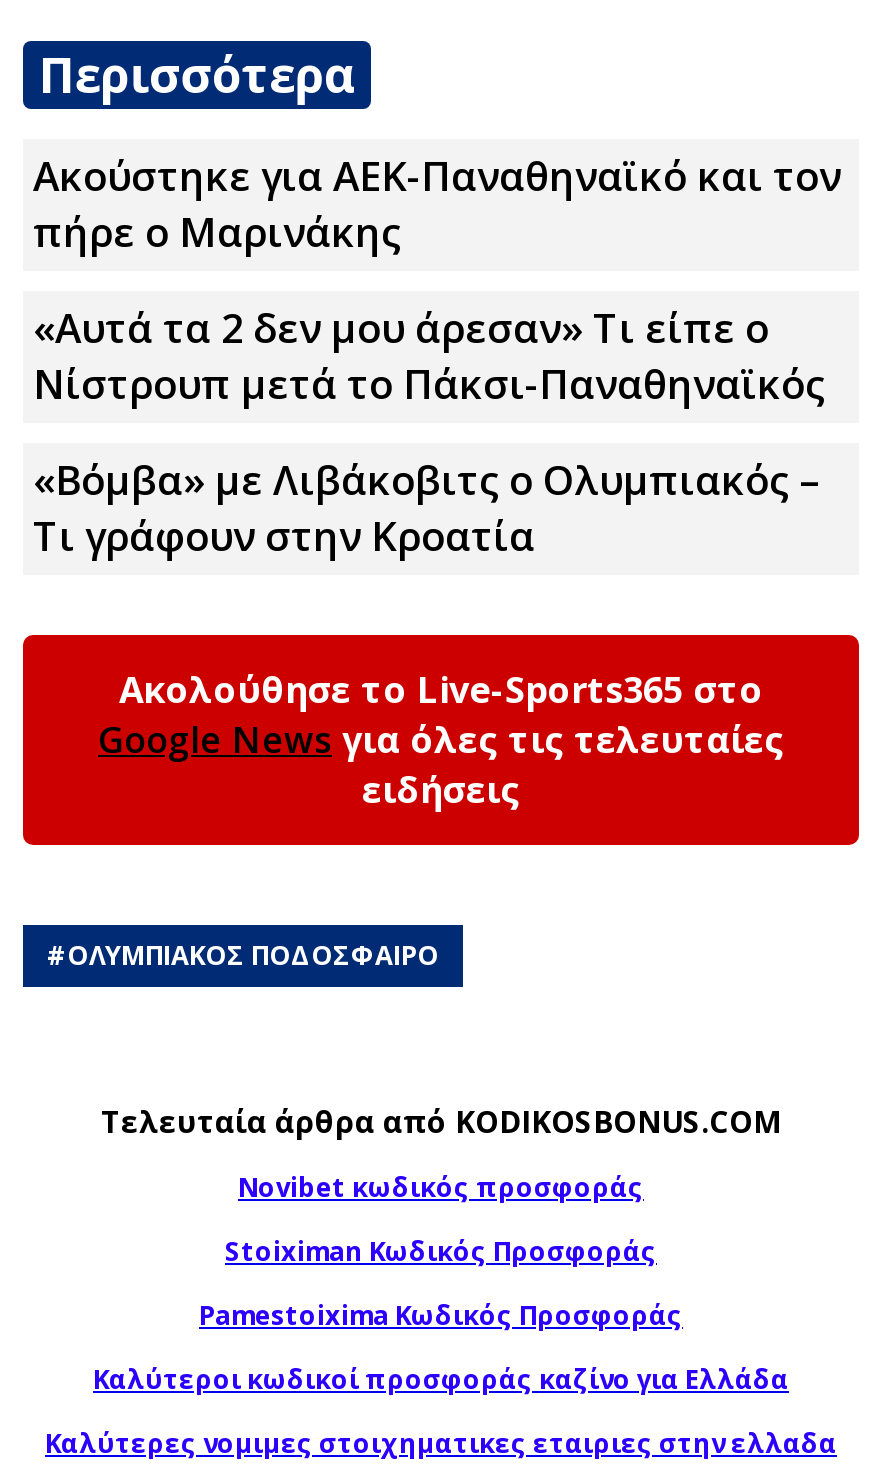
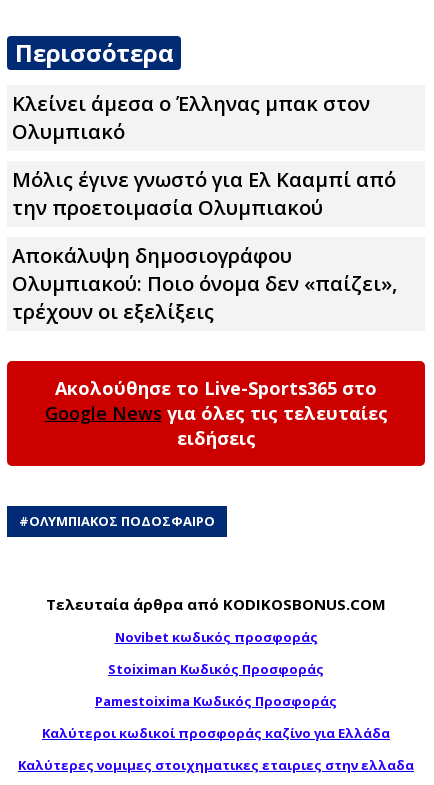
[33,149,841,259] Ακούστηκε για ΑΕΚ-Παναθηναϊκό και τον | πήρε ο Μαρινάκης -> [12,90,370,145] Κλείνει άμεσα ο Έλληνας μπακ στον | Ολυμπιακό
[33,301,825,411] «Αυτά τα 2 δεν μου άρεσαν» Τι είπε ο | Νίστρουπ μετά το Πάκσι-Παναθηναϊκός -> [12,166,396,221] Μόλις έγινε γνωστό για Ελ Κααμπί από | την προετοιμασία Ολυμπιακού
[33,453,819,563] «Βόμβα» με Λιβάκοβιτς ο Ολυμπιακός – | Τι γράφουν στην Κροατία -> [12,242,397,325] Αποκάλυψη δημοσιογράφου | Ολυμπιακού: Ποιο όνομα δεν «παίζει», | τρέχουν οι εξελίξεις

